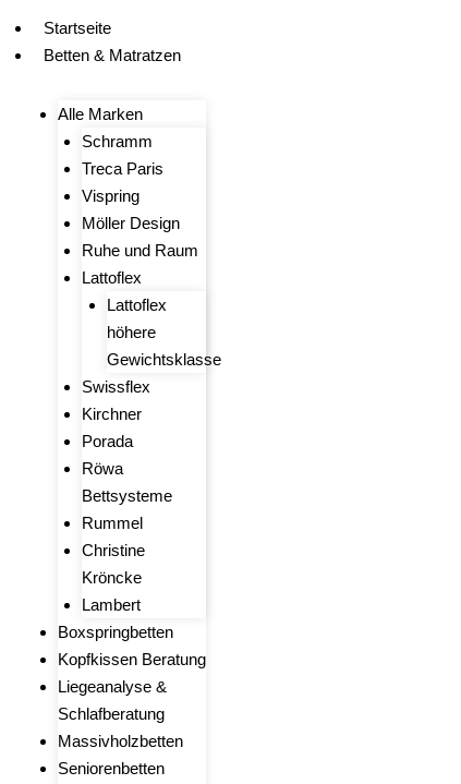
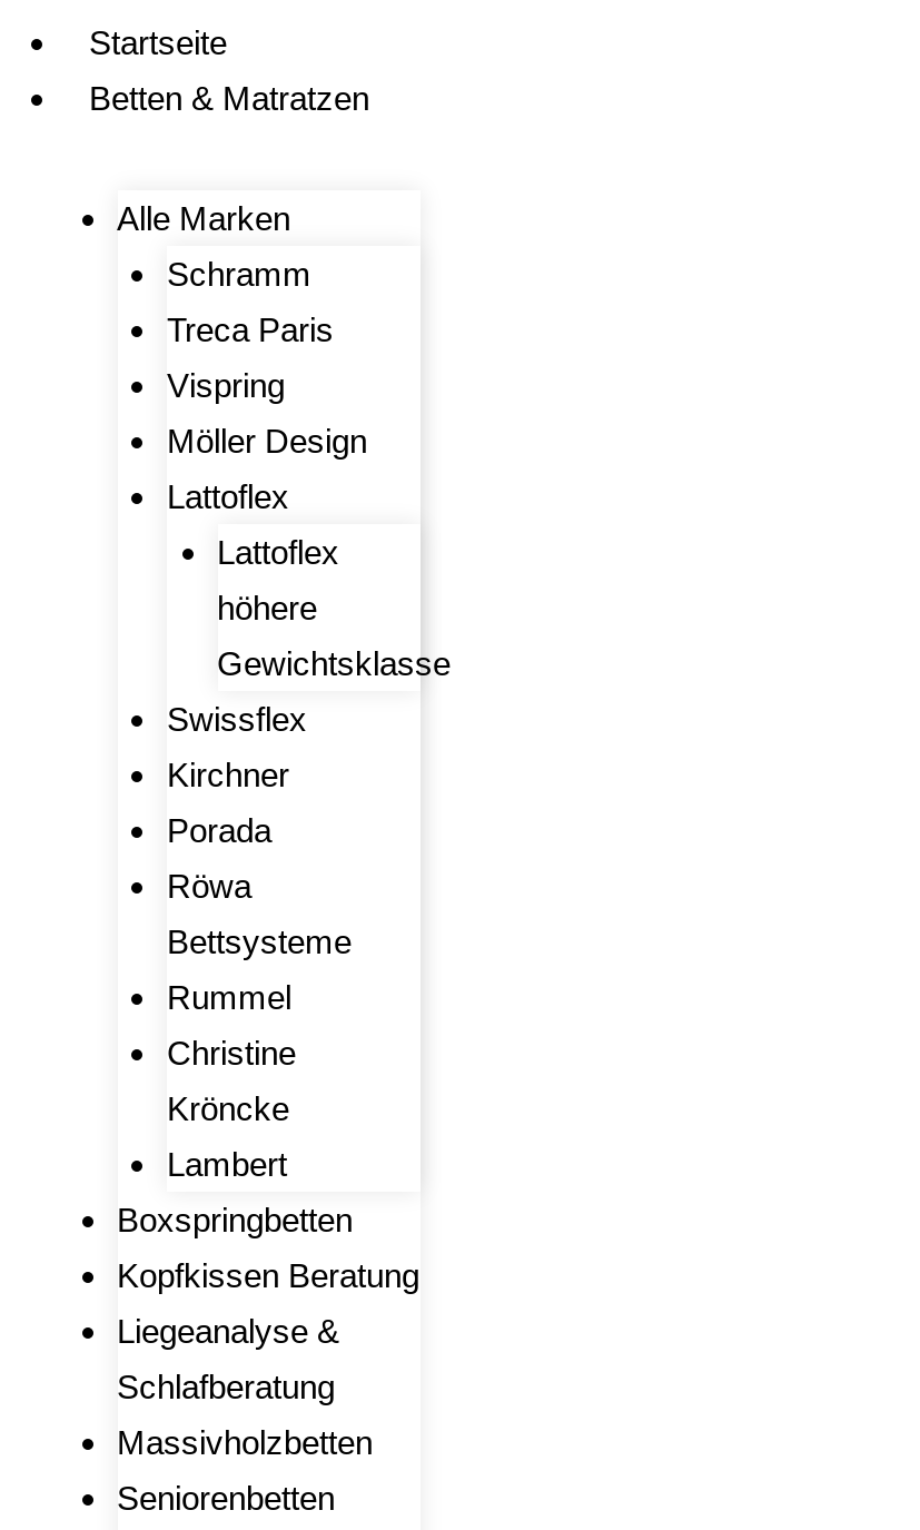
[82,241,198,260] Ruhe und Raum -> none

